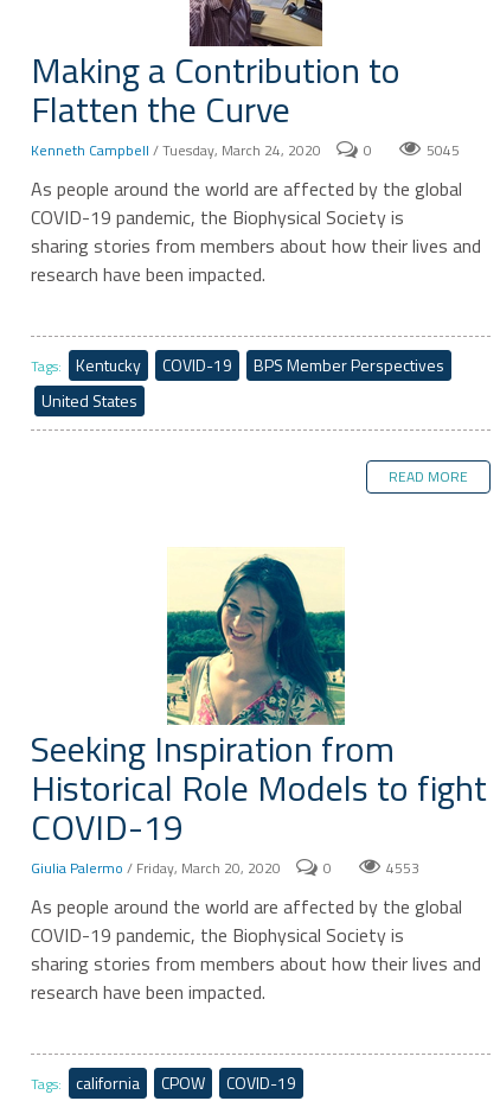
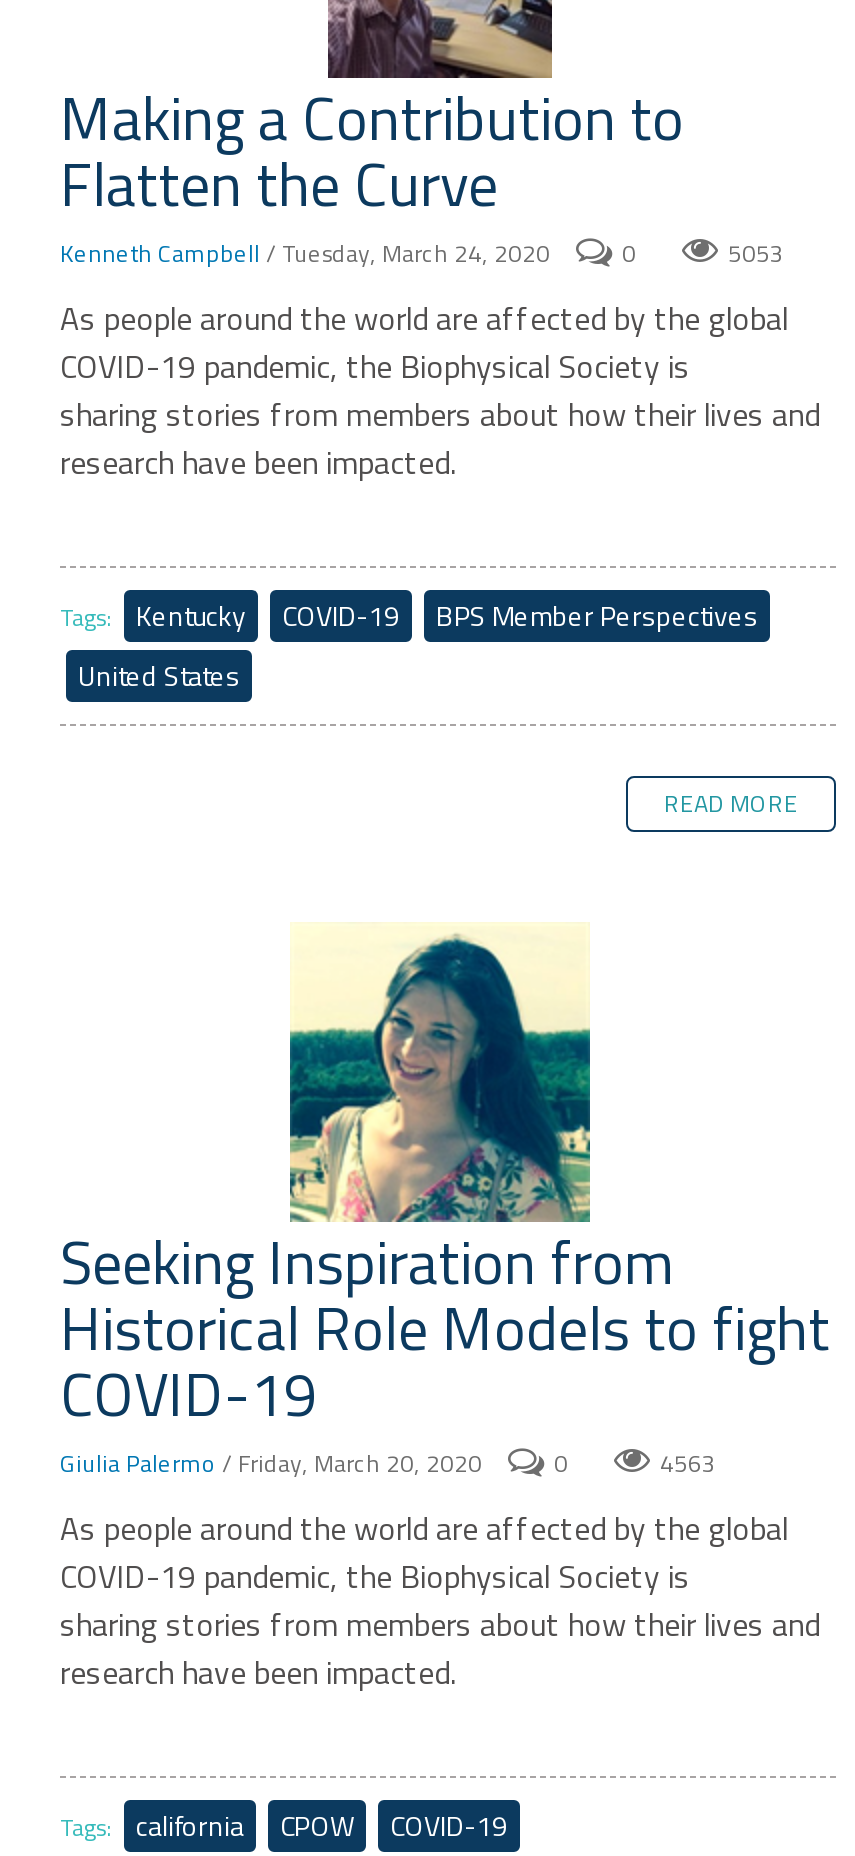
[427,139,460,161] 5045 -> [728,234,784,272] 5053
[386,857,419,879] 4553 -> [660,1444,716,1482] 4563

